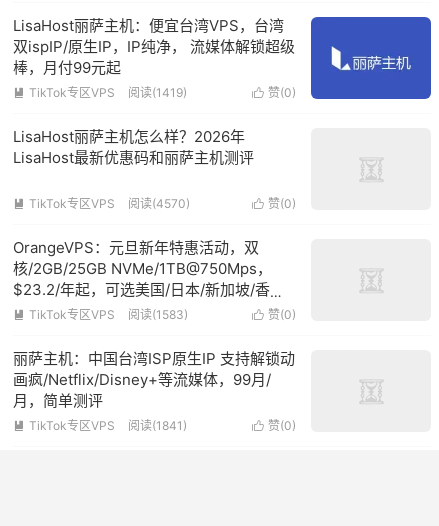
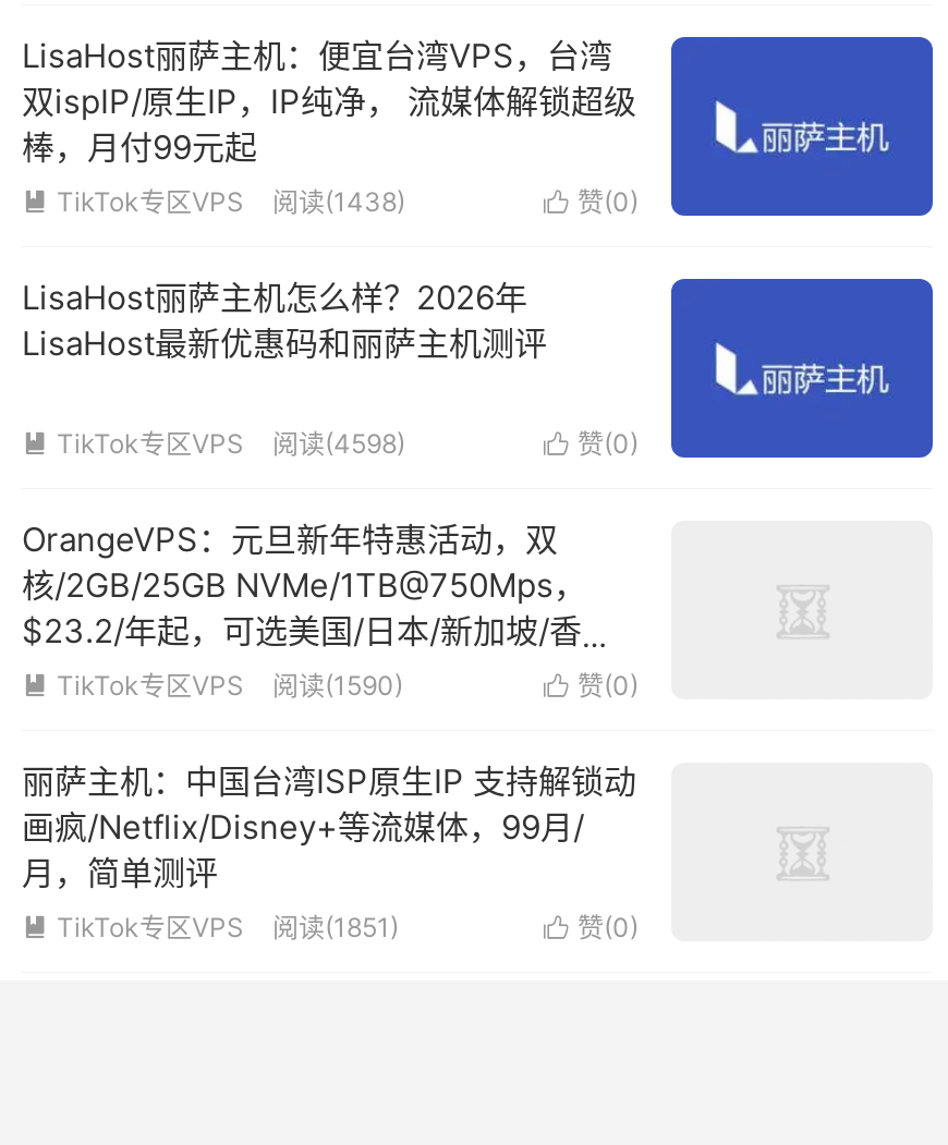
[128,85,187,100] 阅读(1419) -> [272,185,405,218] 阅读(1438)
none -> [669,277,935,460] [image]
[128,196,190,211] 阅读(4570) -> [272,427,405,460] 阅读(4598)
[128,307,188,322] 阅读(1583) -> [272,669,403,702] 阅读(1590)
[128,418,187,433] 阅读(1841) -> [272,911,399,943] 阅读(1851)

